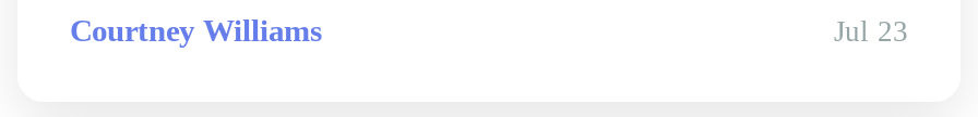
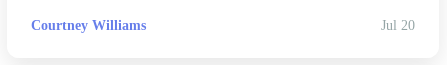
[834,15,908,47] Jul 23 -> [381,18,415,33] Jul 20

